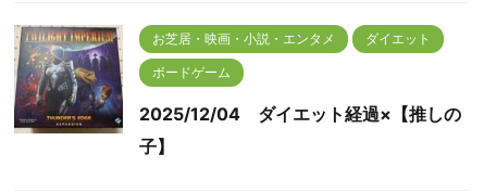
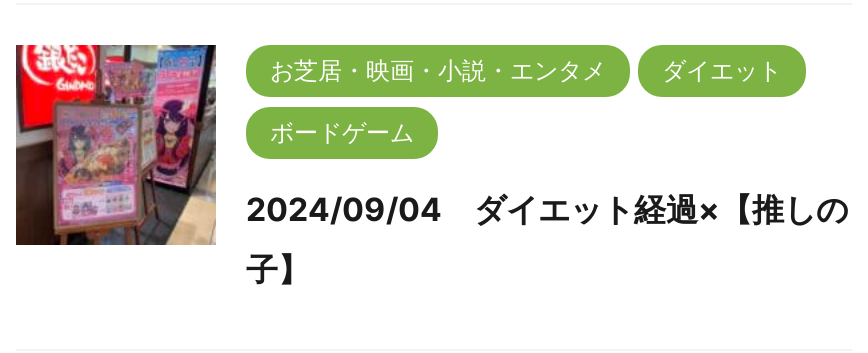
[13,25,461,135] [image] | 2025/12/04 ダイエット経過×【推しの -> [14,43,848,247] [image] | 2024/09/04 ダイエット経過×【推しの

